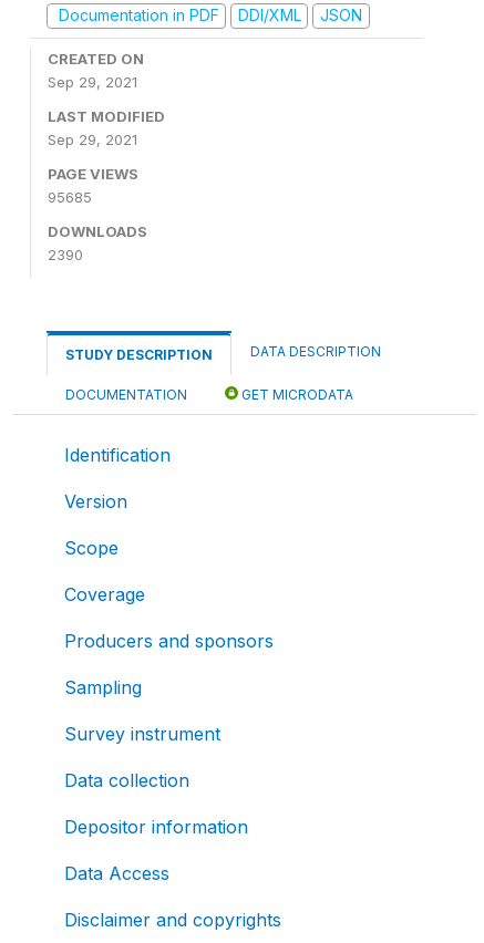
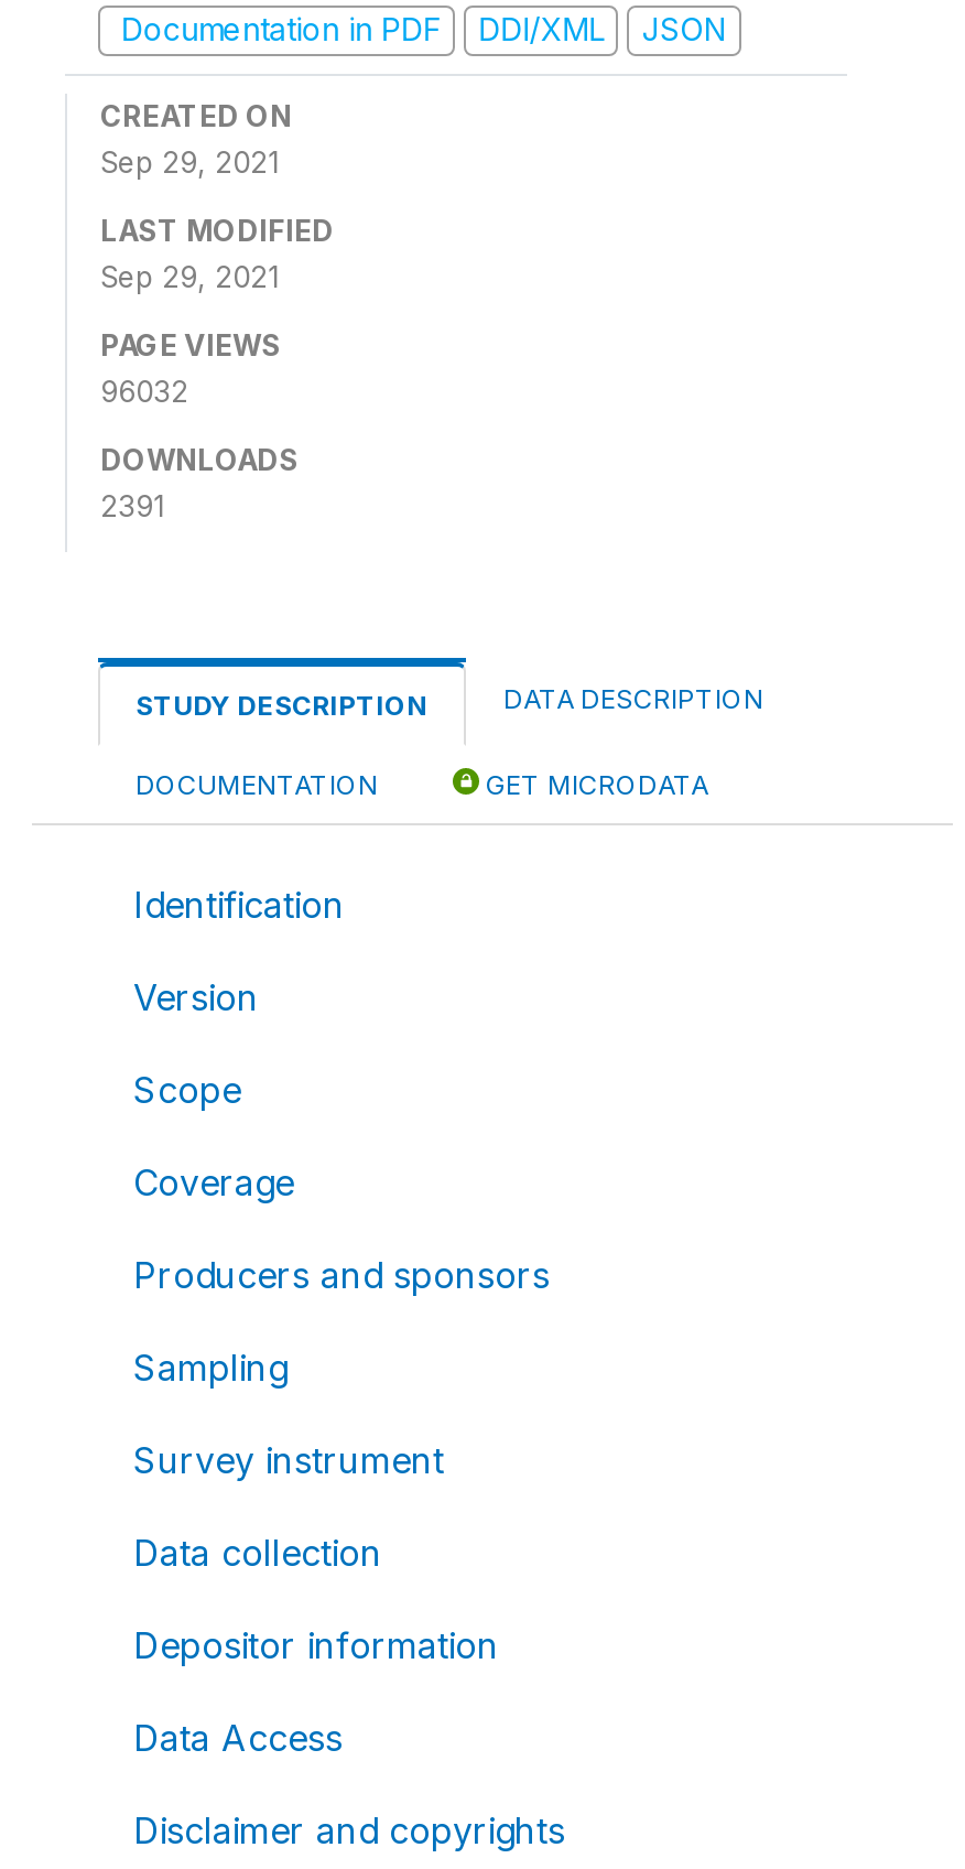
[48,188,92,205] 95685 -> [100,373,188,408] 96032
[48,245,83,263] 2390 -> [100,487,164,523] 2391

